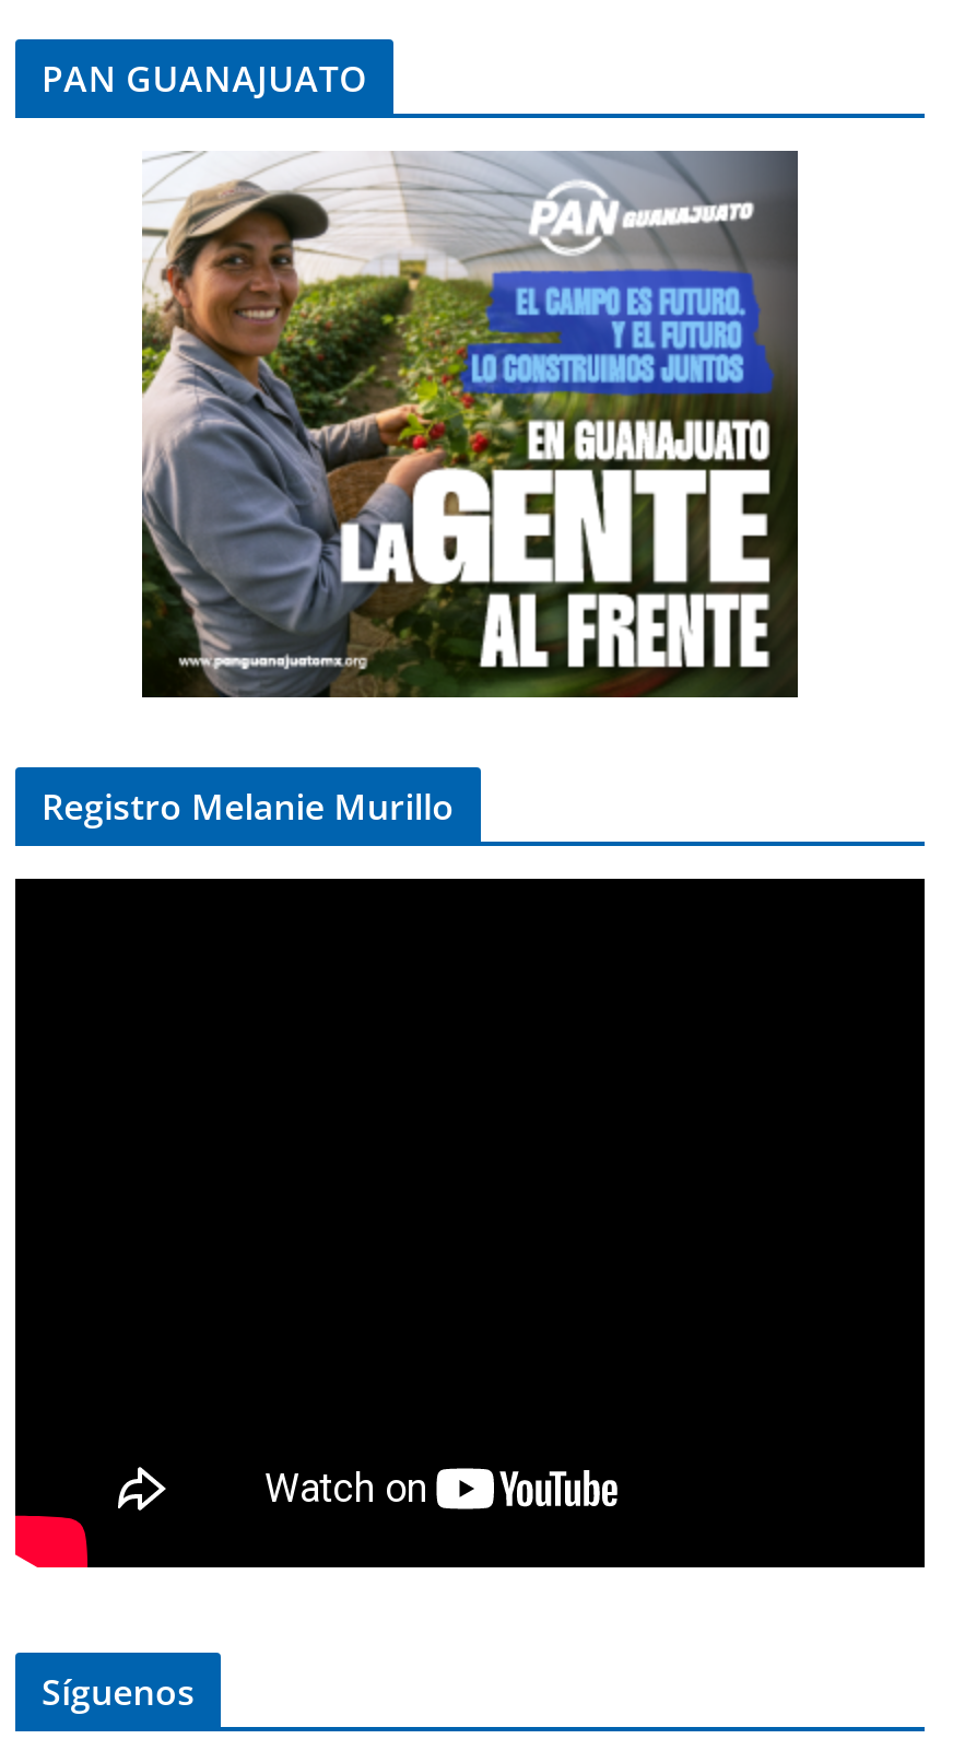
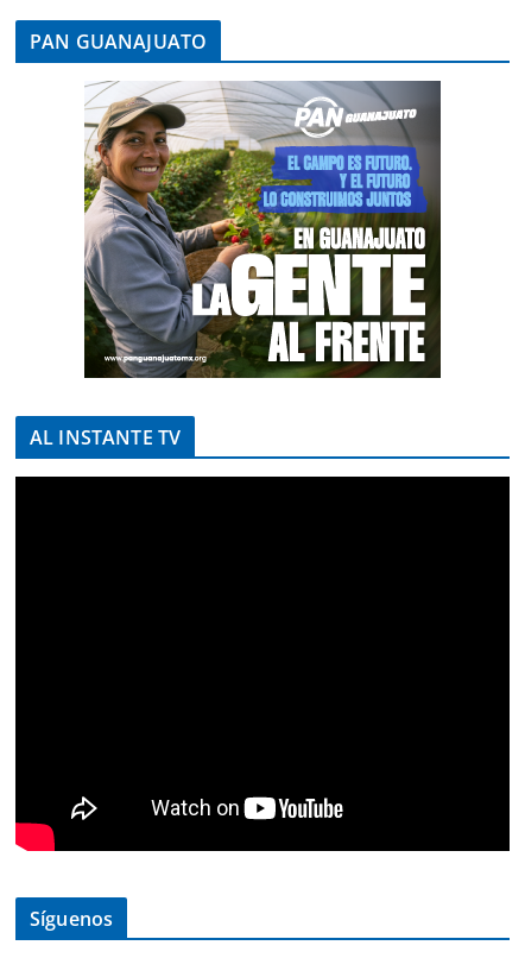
[42,783,454,832] Registro Melanie Murillo -> [30,425,181,451] AL INSTANTE TV

